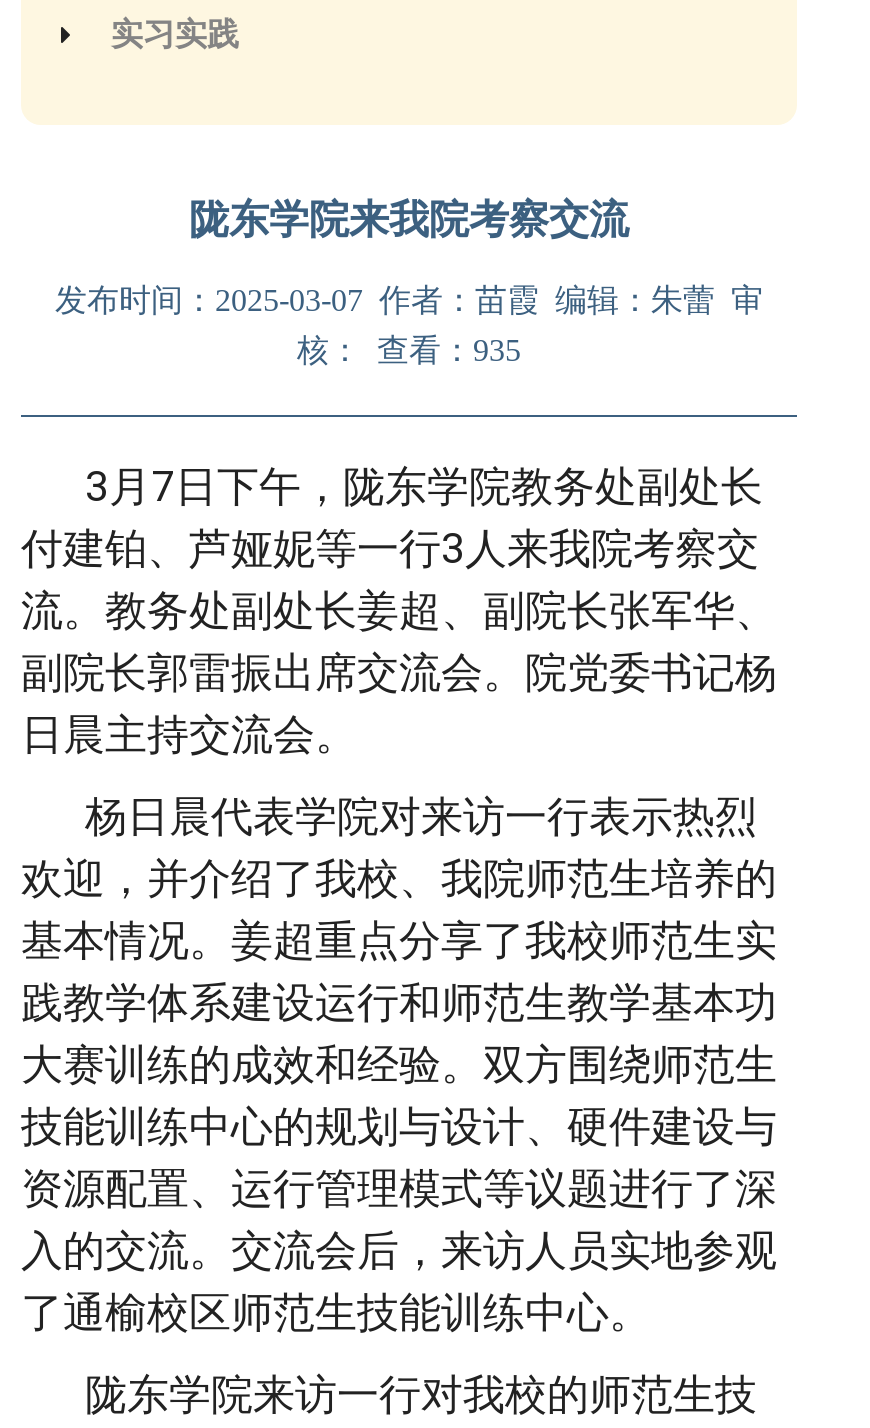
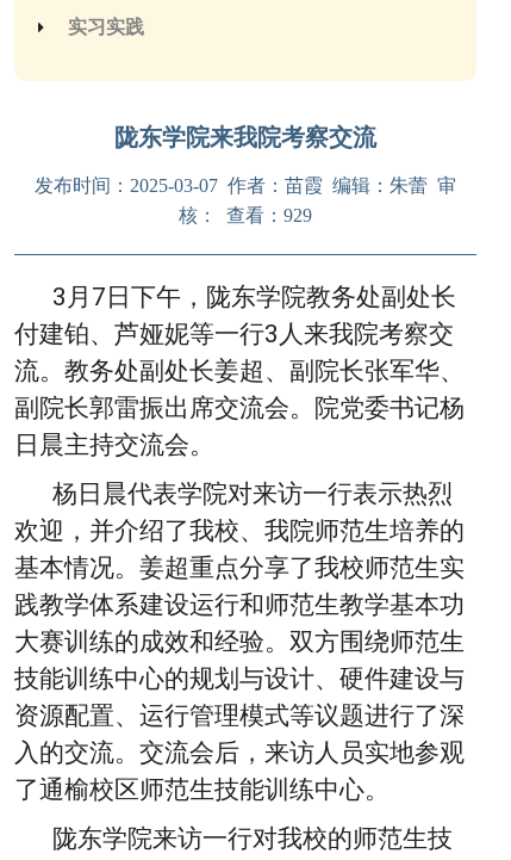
[297,333,521,367] 核： 查看：935 -> [179,205,312,226] 核： 查看：929

